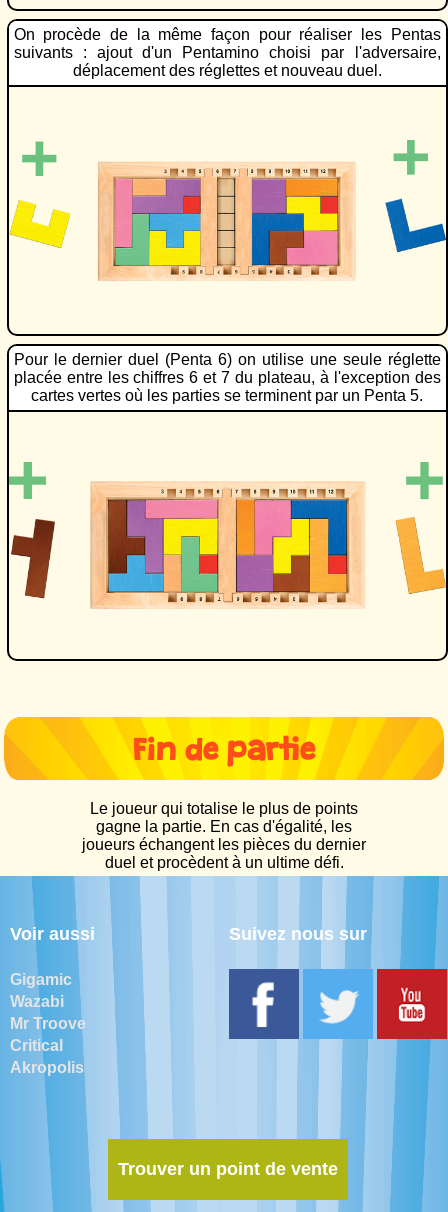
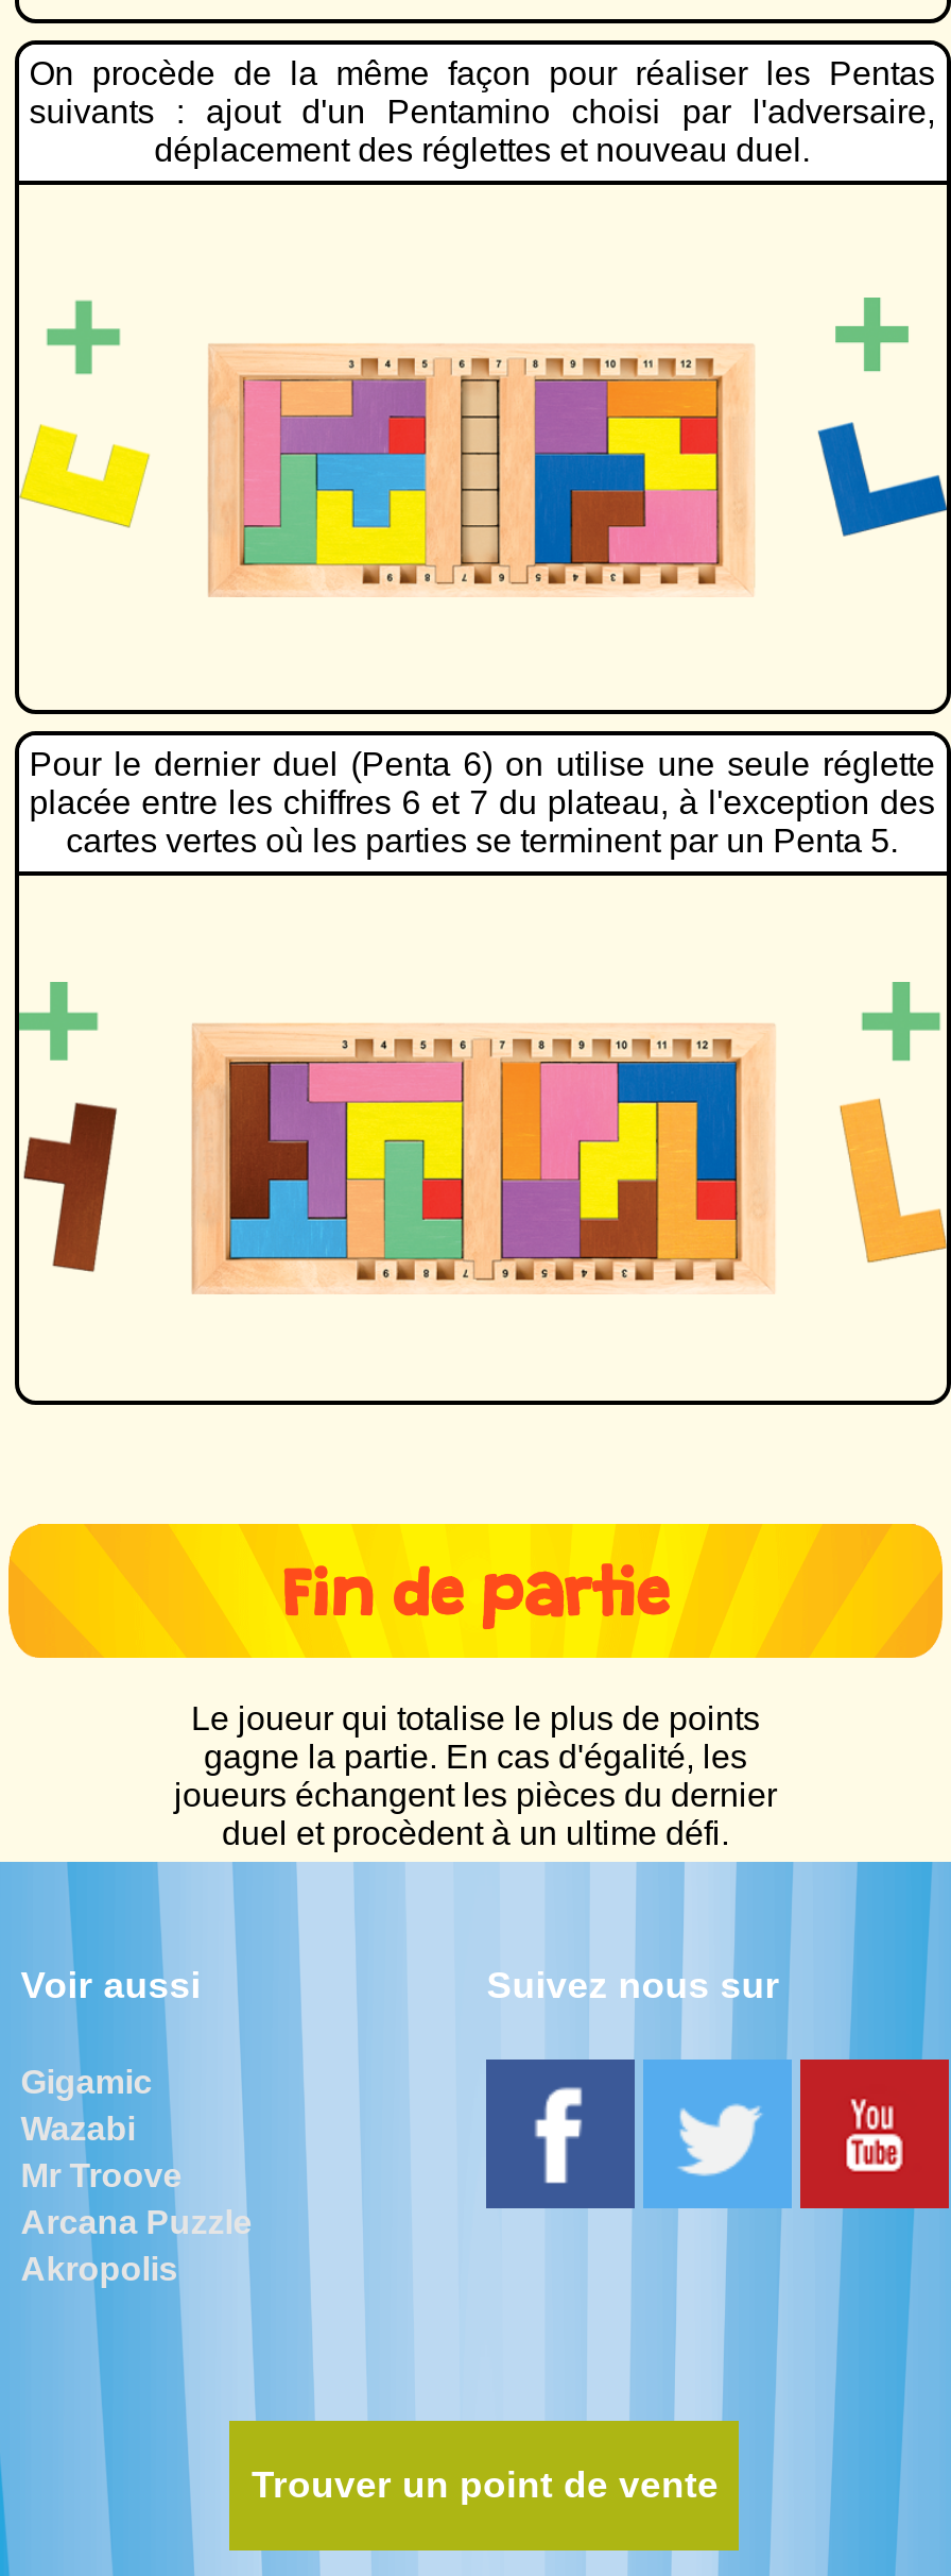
[10,1037,63,1054] Critical -> [21,2203,252,2239] Arcana Puzzle

